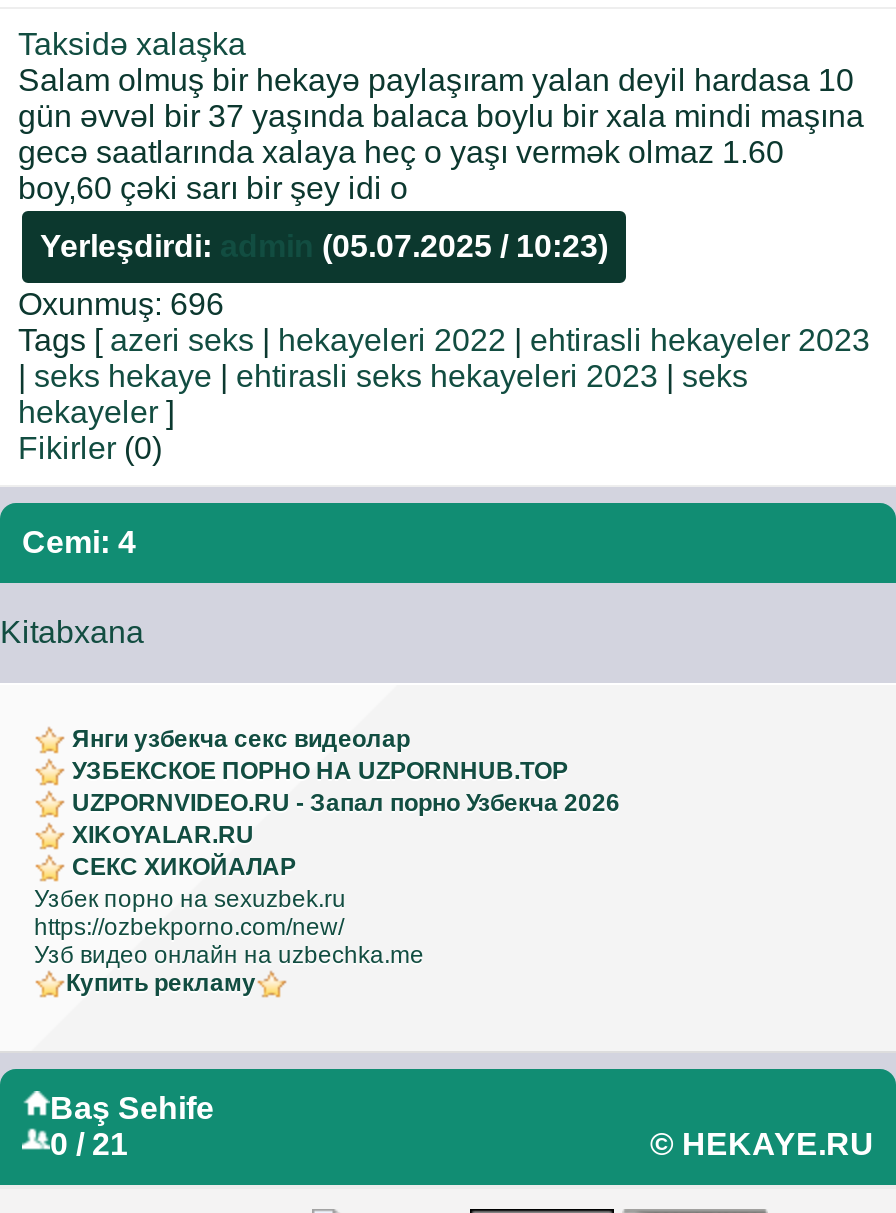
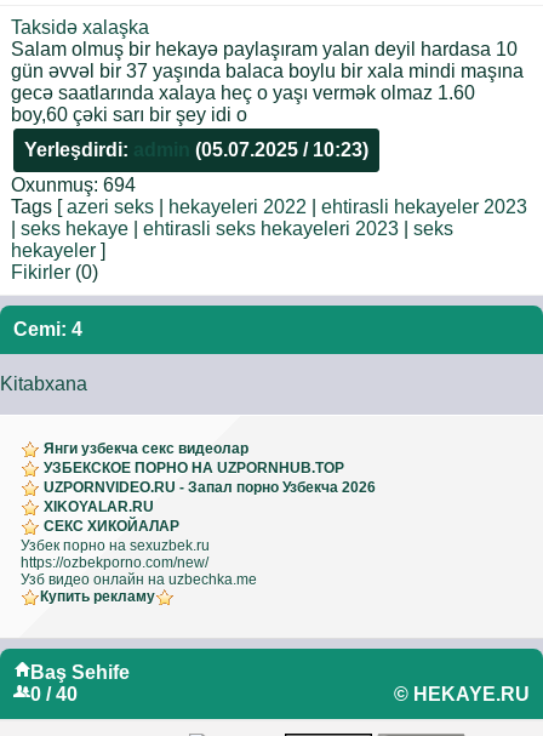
[18,287,224,321] Oxunmuş: 696 -> [11,175,136,195] Oxunmuş: 694
[50,1127,128,1161] 0 / 21 -> [30,684,78,704] 0 / 40

